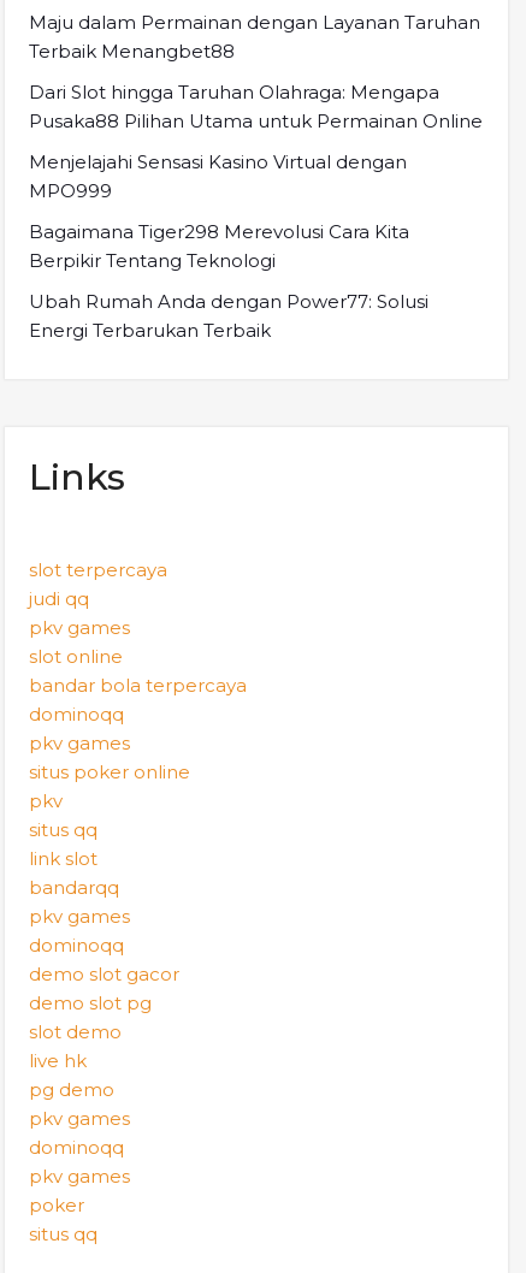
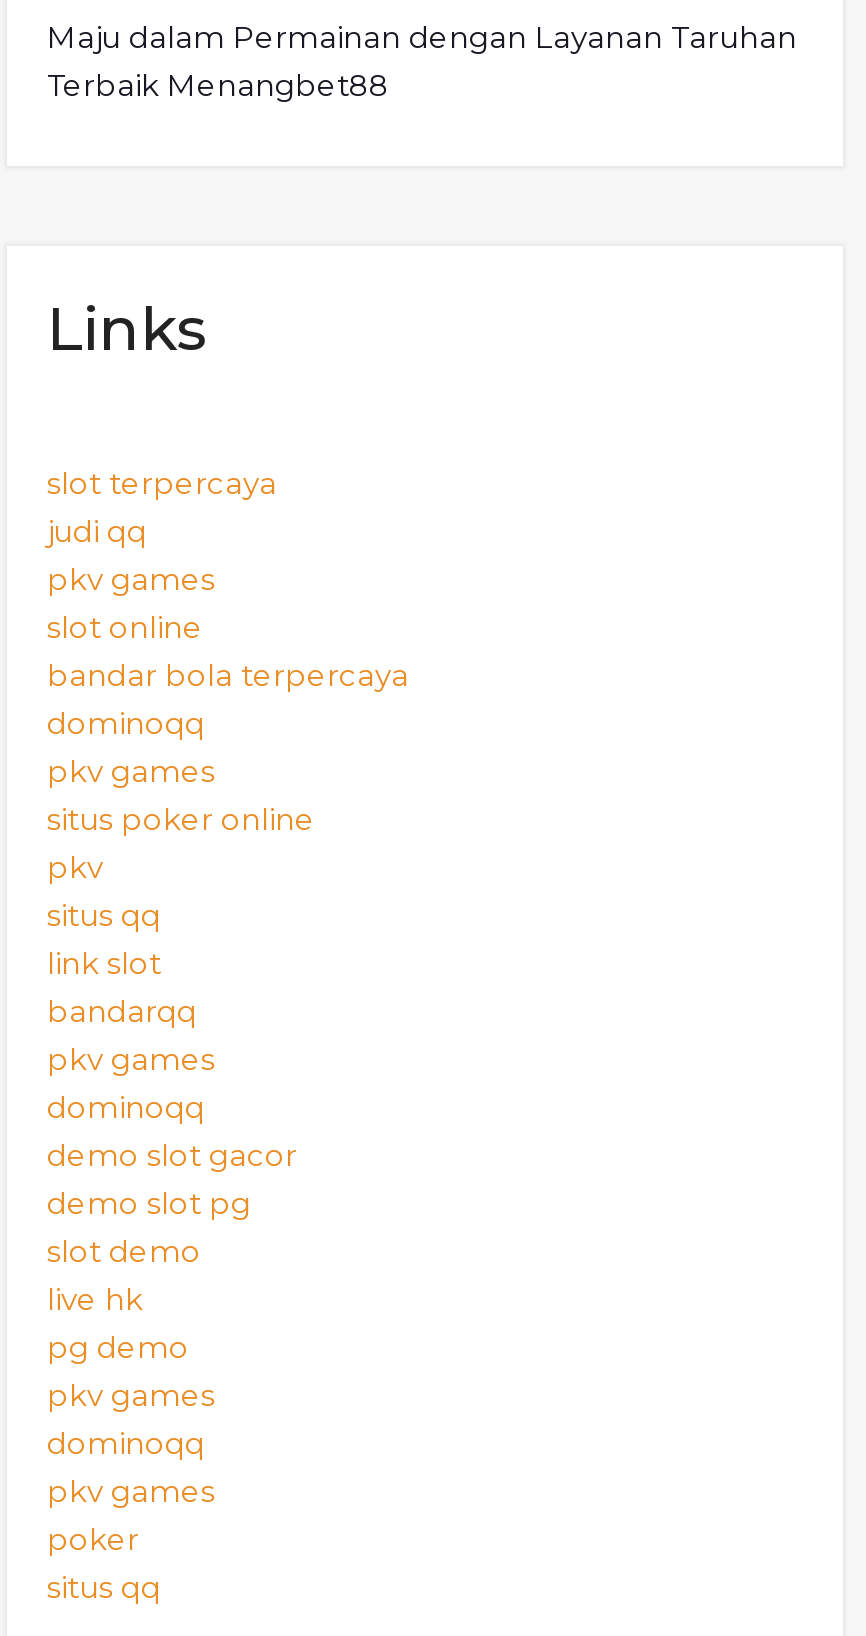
[29,81,483,342] Dari Slot hingga Taruhan Olahraga: Mengapa | Pusaka88 Pilihan Utama untuk Permainan Online | Menjelajahi Sensasi Kasino Virtual dengan | MPO999 | Bagaimana Tiger298 Merevolusi Cara Kita | Berpikir Tentang Teknologi | Ubah Rumah Anda dengan Power77: Solusi | Energi Terbarukan Terbaik -> none

